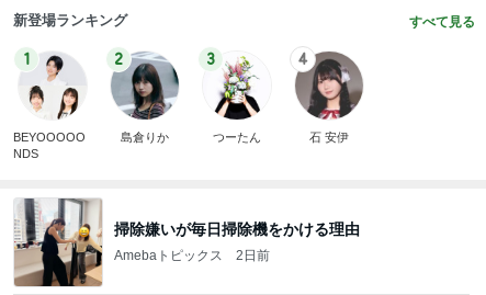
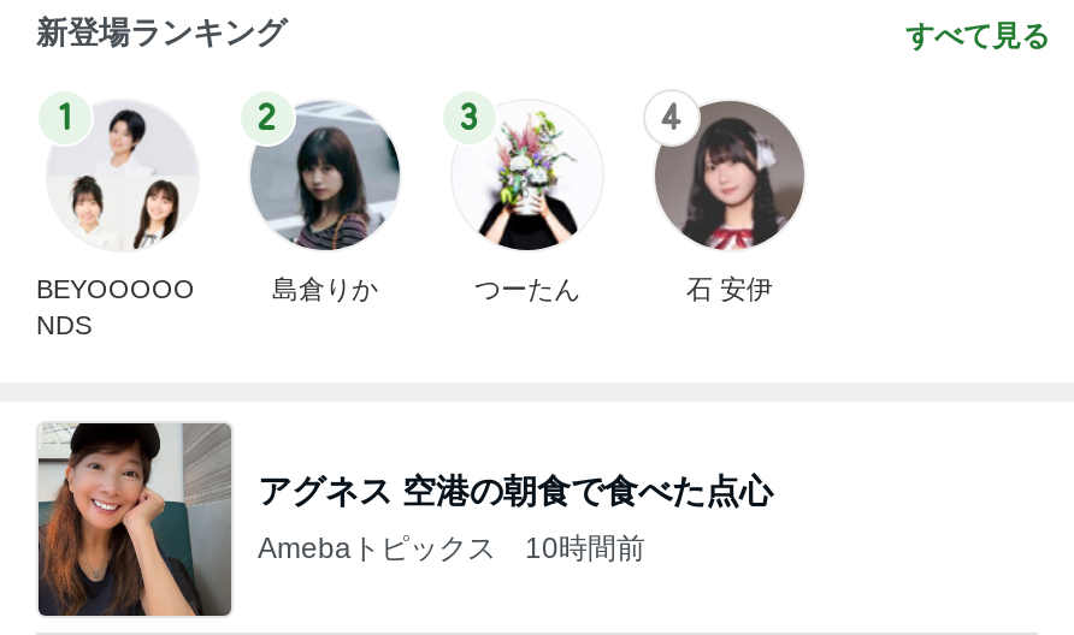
[13,197,360,287] [image] | 掃除嫌いが毎日掃除機をかける理由 -> [36,421,773,618] [image] | アグネス 空港の朝食で食べた点心
[114,248,270,263] Amebaトピックス 2日前 -> [258,532,645,565] Amebaトピックス 10時間前

